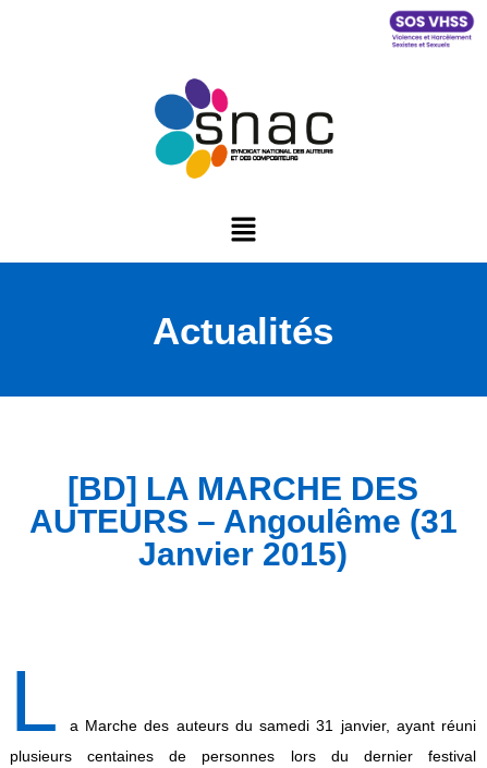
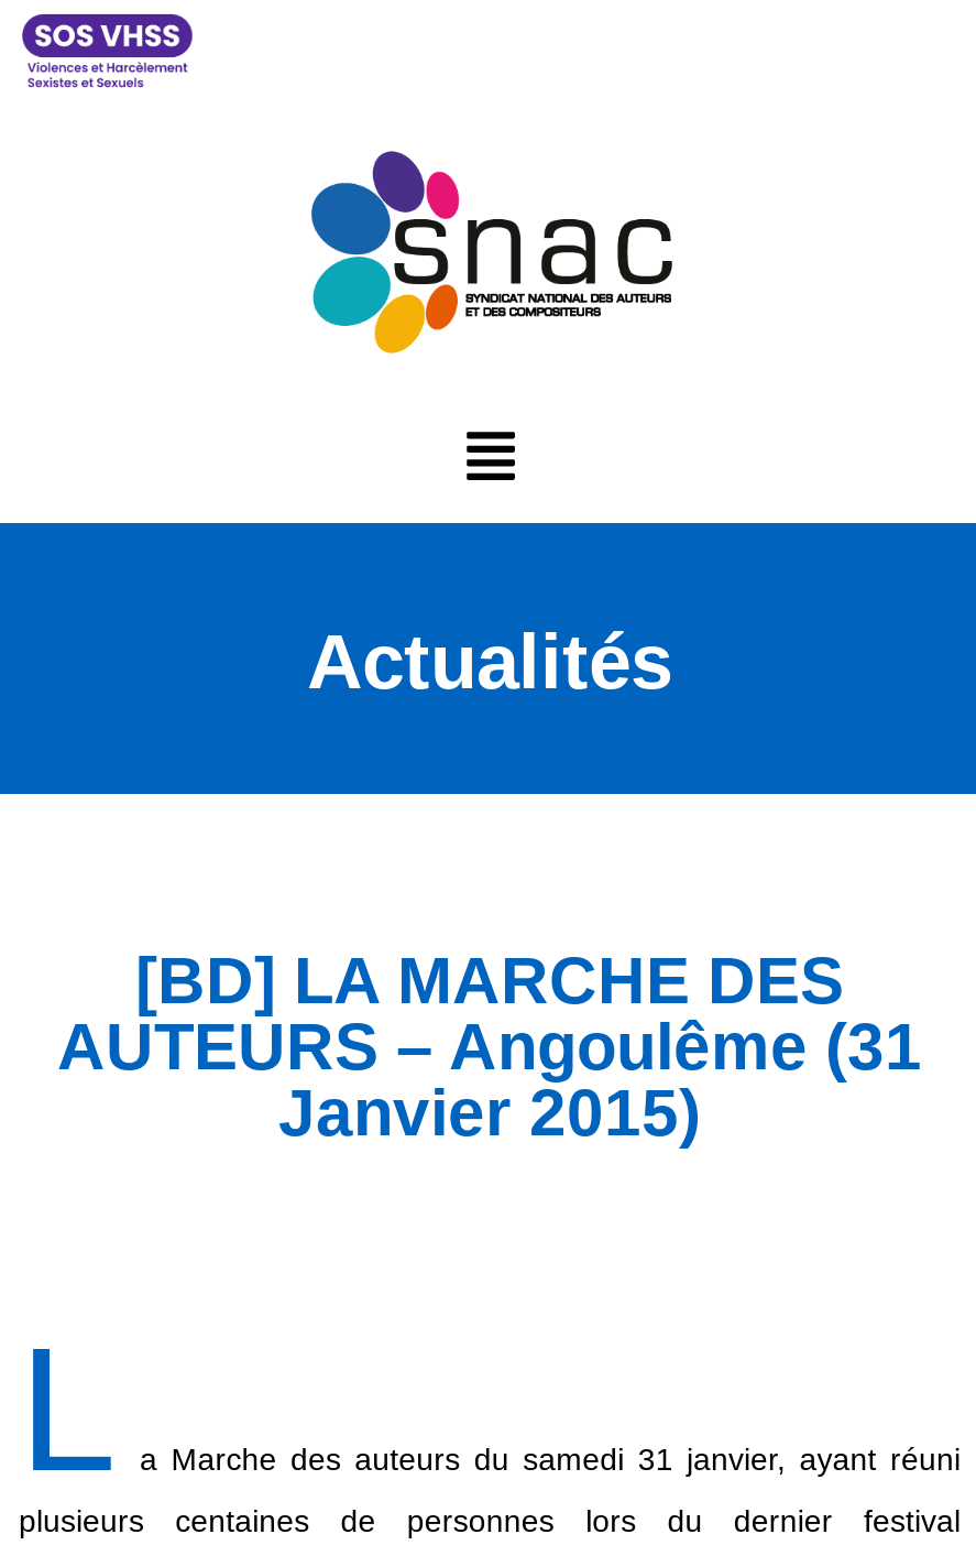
none -> [21,12,195,89] [image]
[389,10,475,48] [image] -> none

